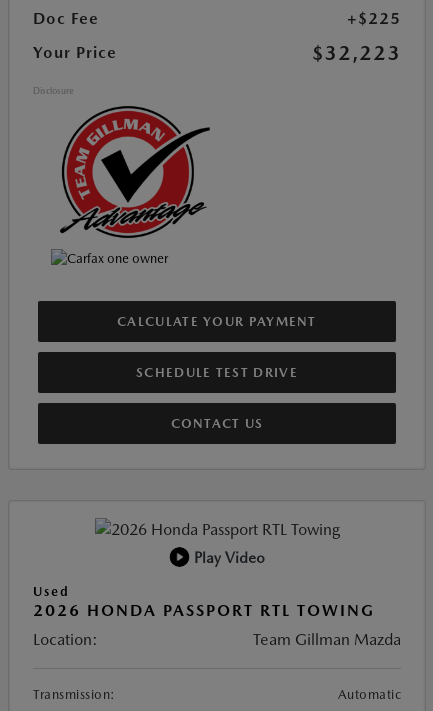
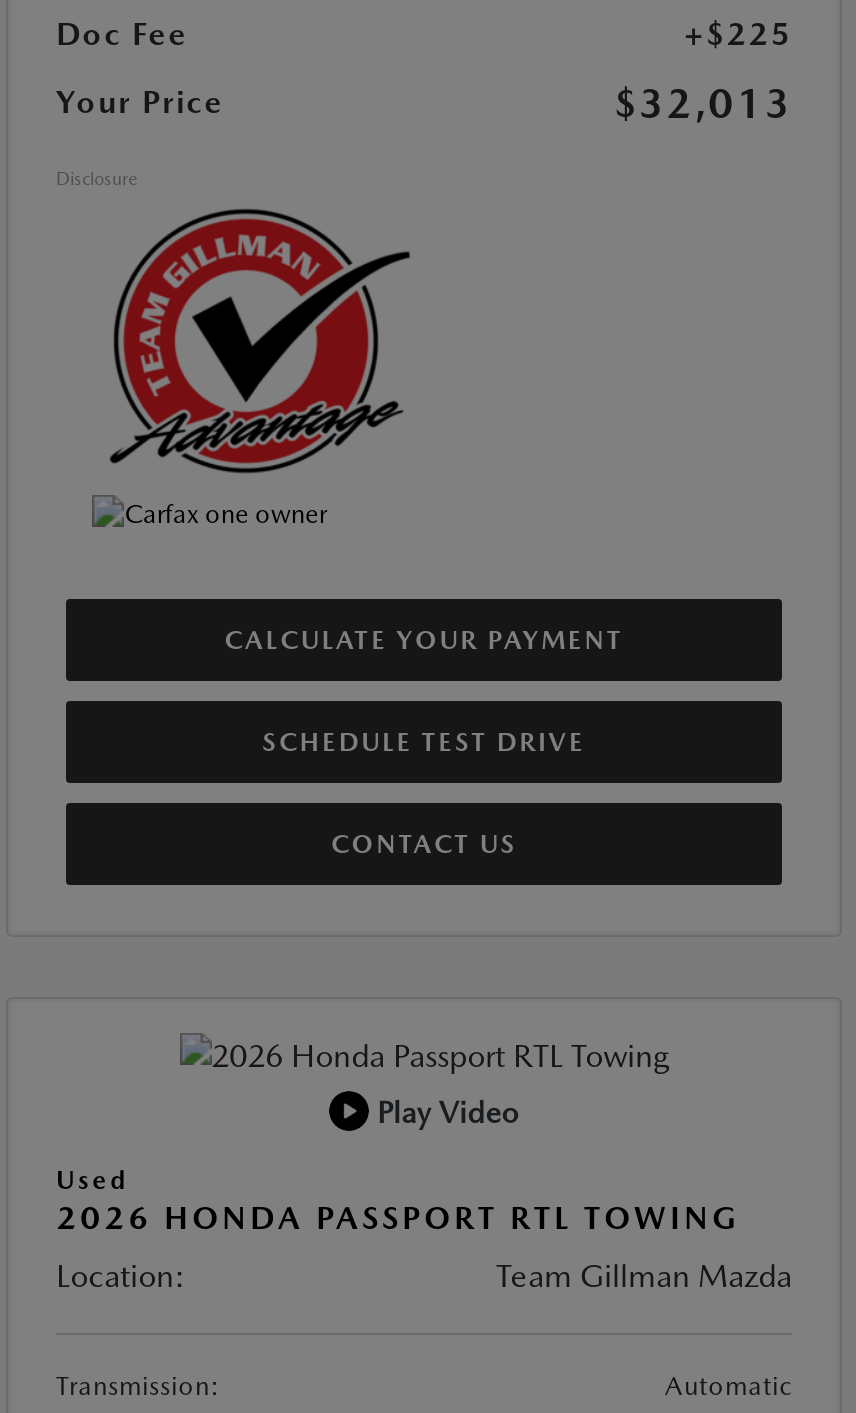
[312,41,401,65] $32,223 -> [614,79,792,127] $32,013

